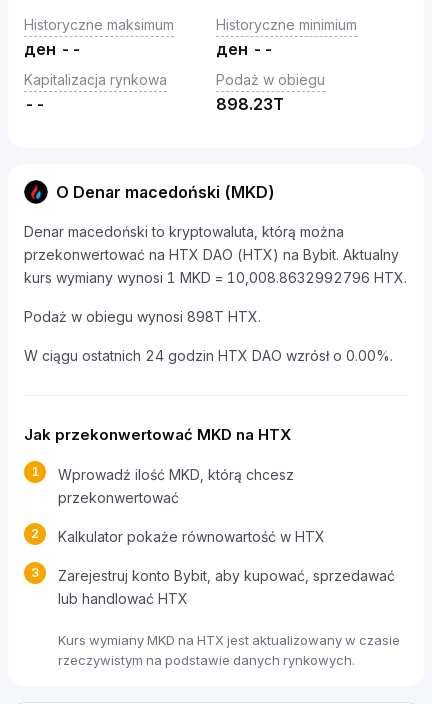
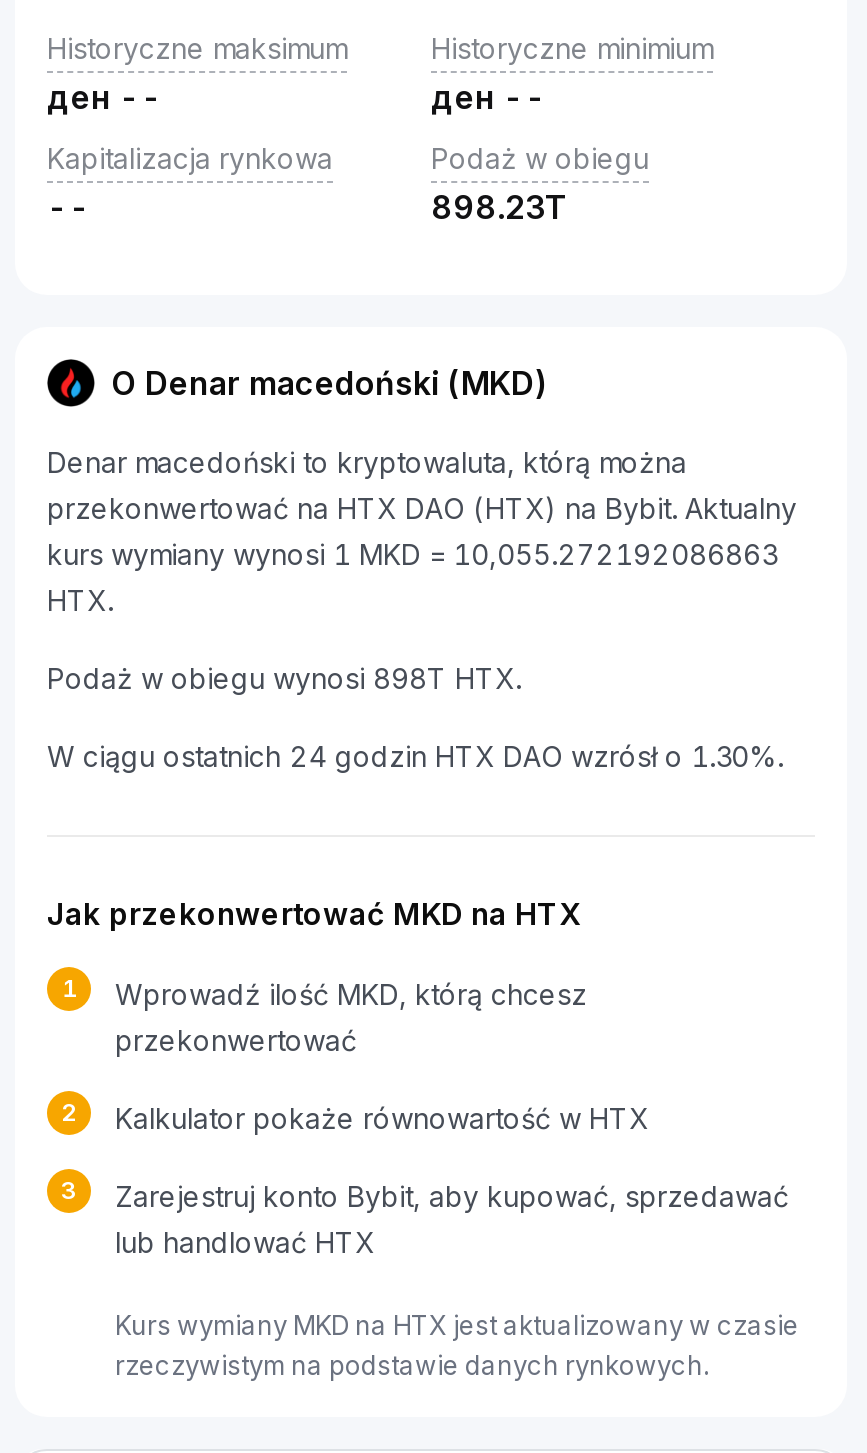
[24,269,407,286] kurs wymiany wynosi 1 MKD = 10,008.8632992796 HTX. -> [47,537,777,617] kurs wymiany wynosi 1 MKD = 10,055.272192086863 | HTX.
[24,347,393,364] W ciągu ostatnich 24 godzin HTX DAO wzrósł o 0.00%. -> [47,739,783,773] W ciągu ostatnich 24 godzin HTX DAO wzrósł o 1.30%.

